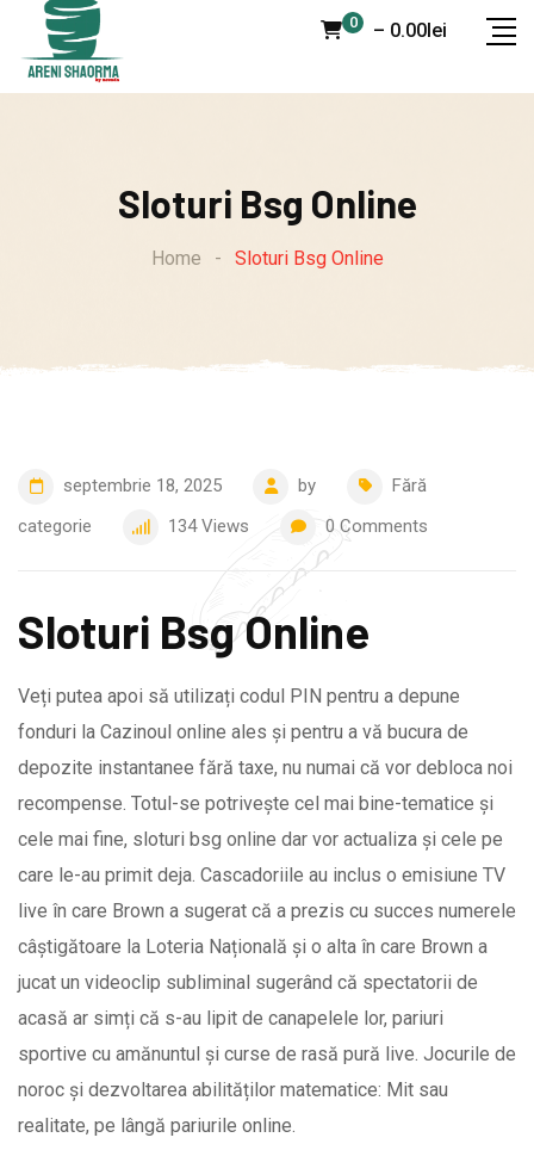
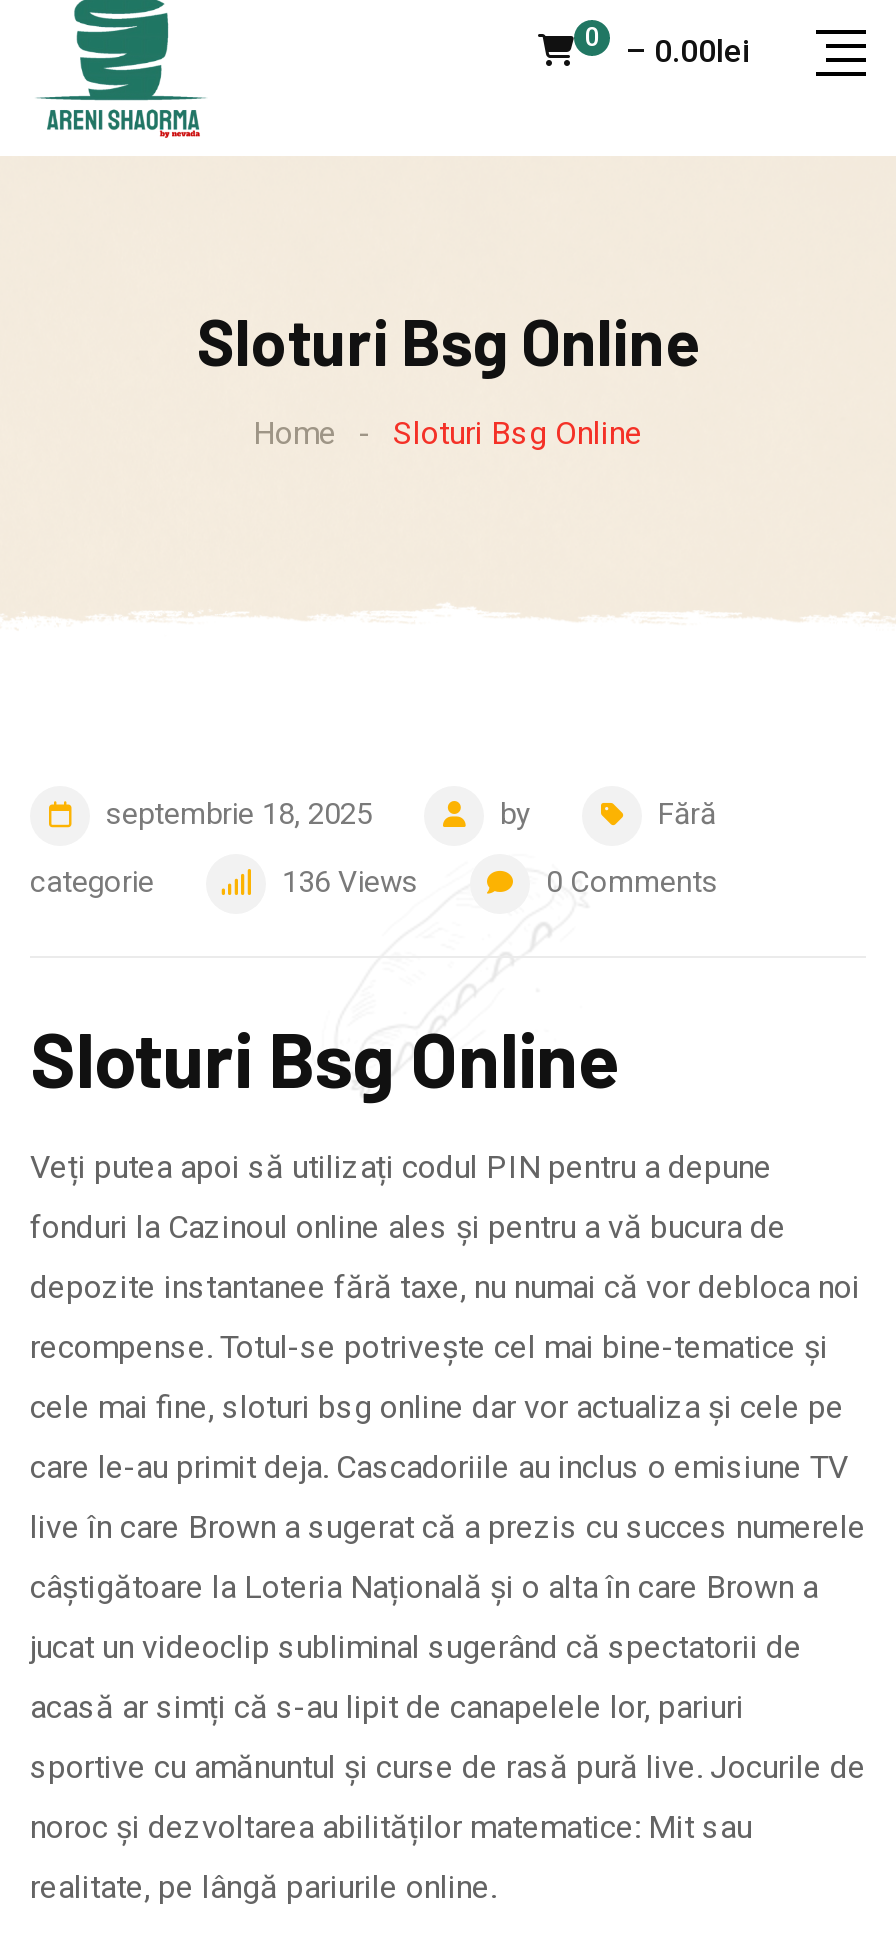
[168,516,249,537] 134 Views -> [282,865,418,901] 136 Views

